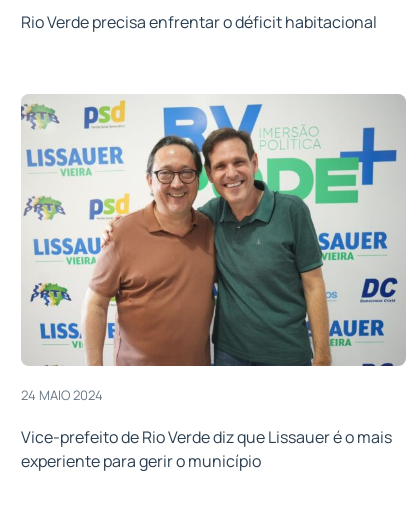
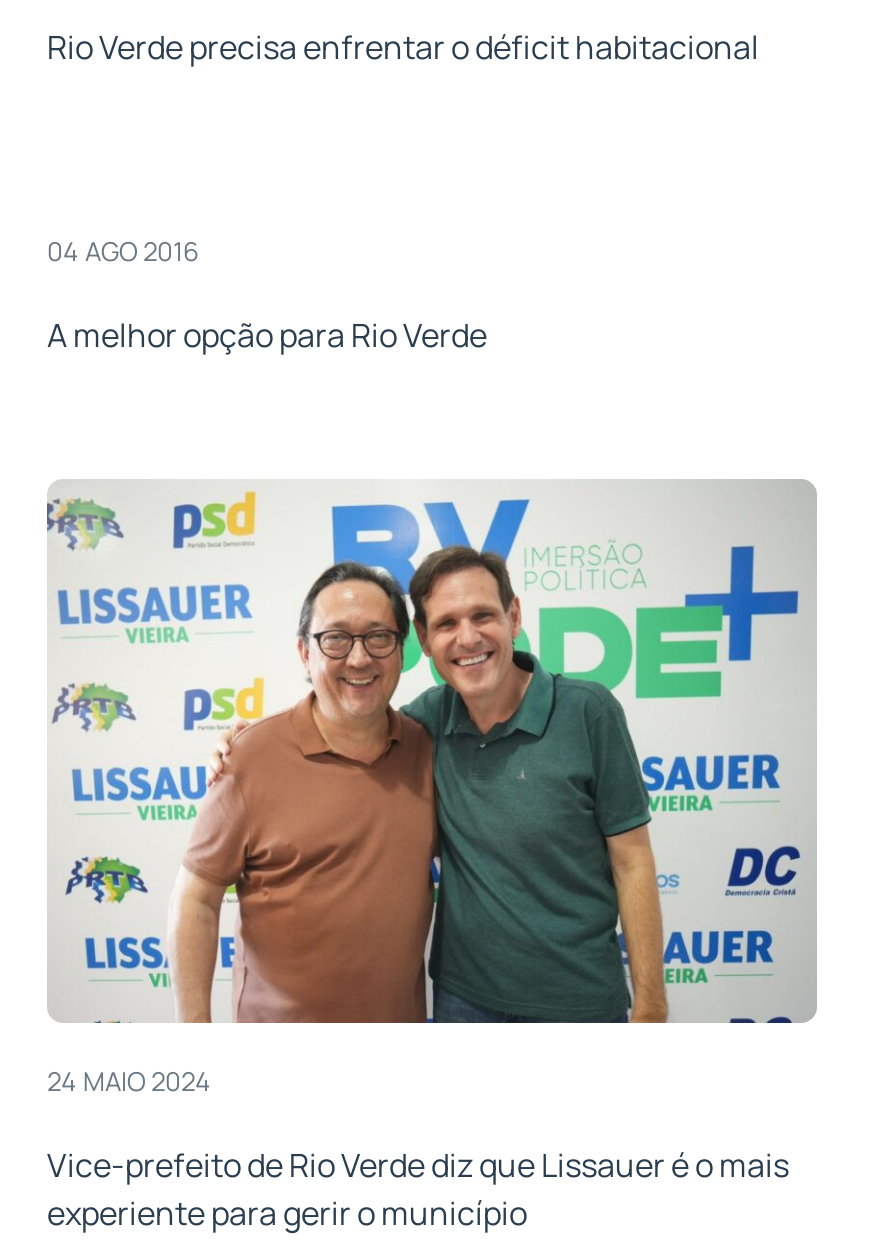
none -> [47,232,487,356] 04 AGO 2016 | A melhor opção para Rio Verde

